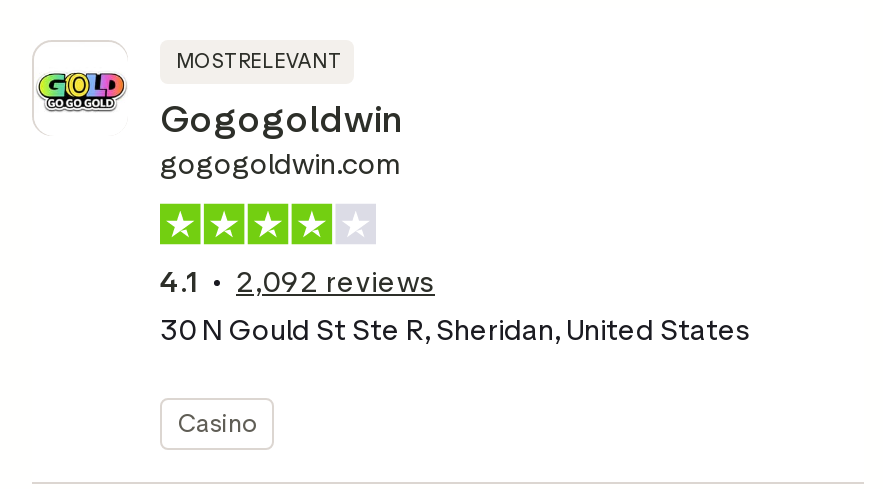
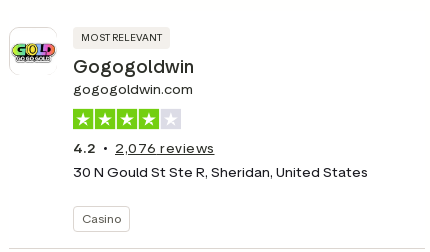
[160,266,198,300] 4.1 -> [73,140,96,157] 4.2
[236,266,435,300] 2,092 reviews -> [115,140,214,157] 2,076 reviews

